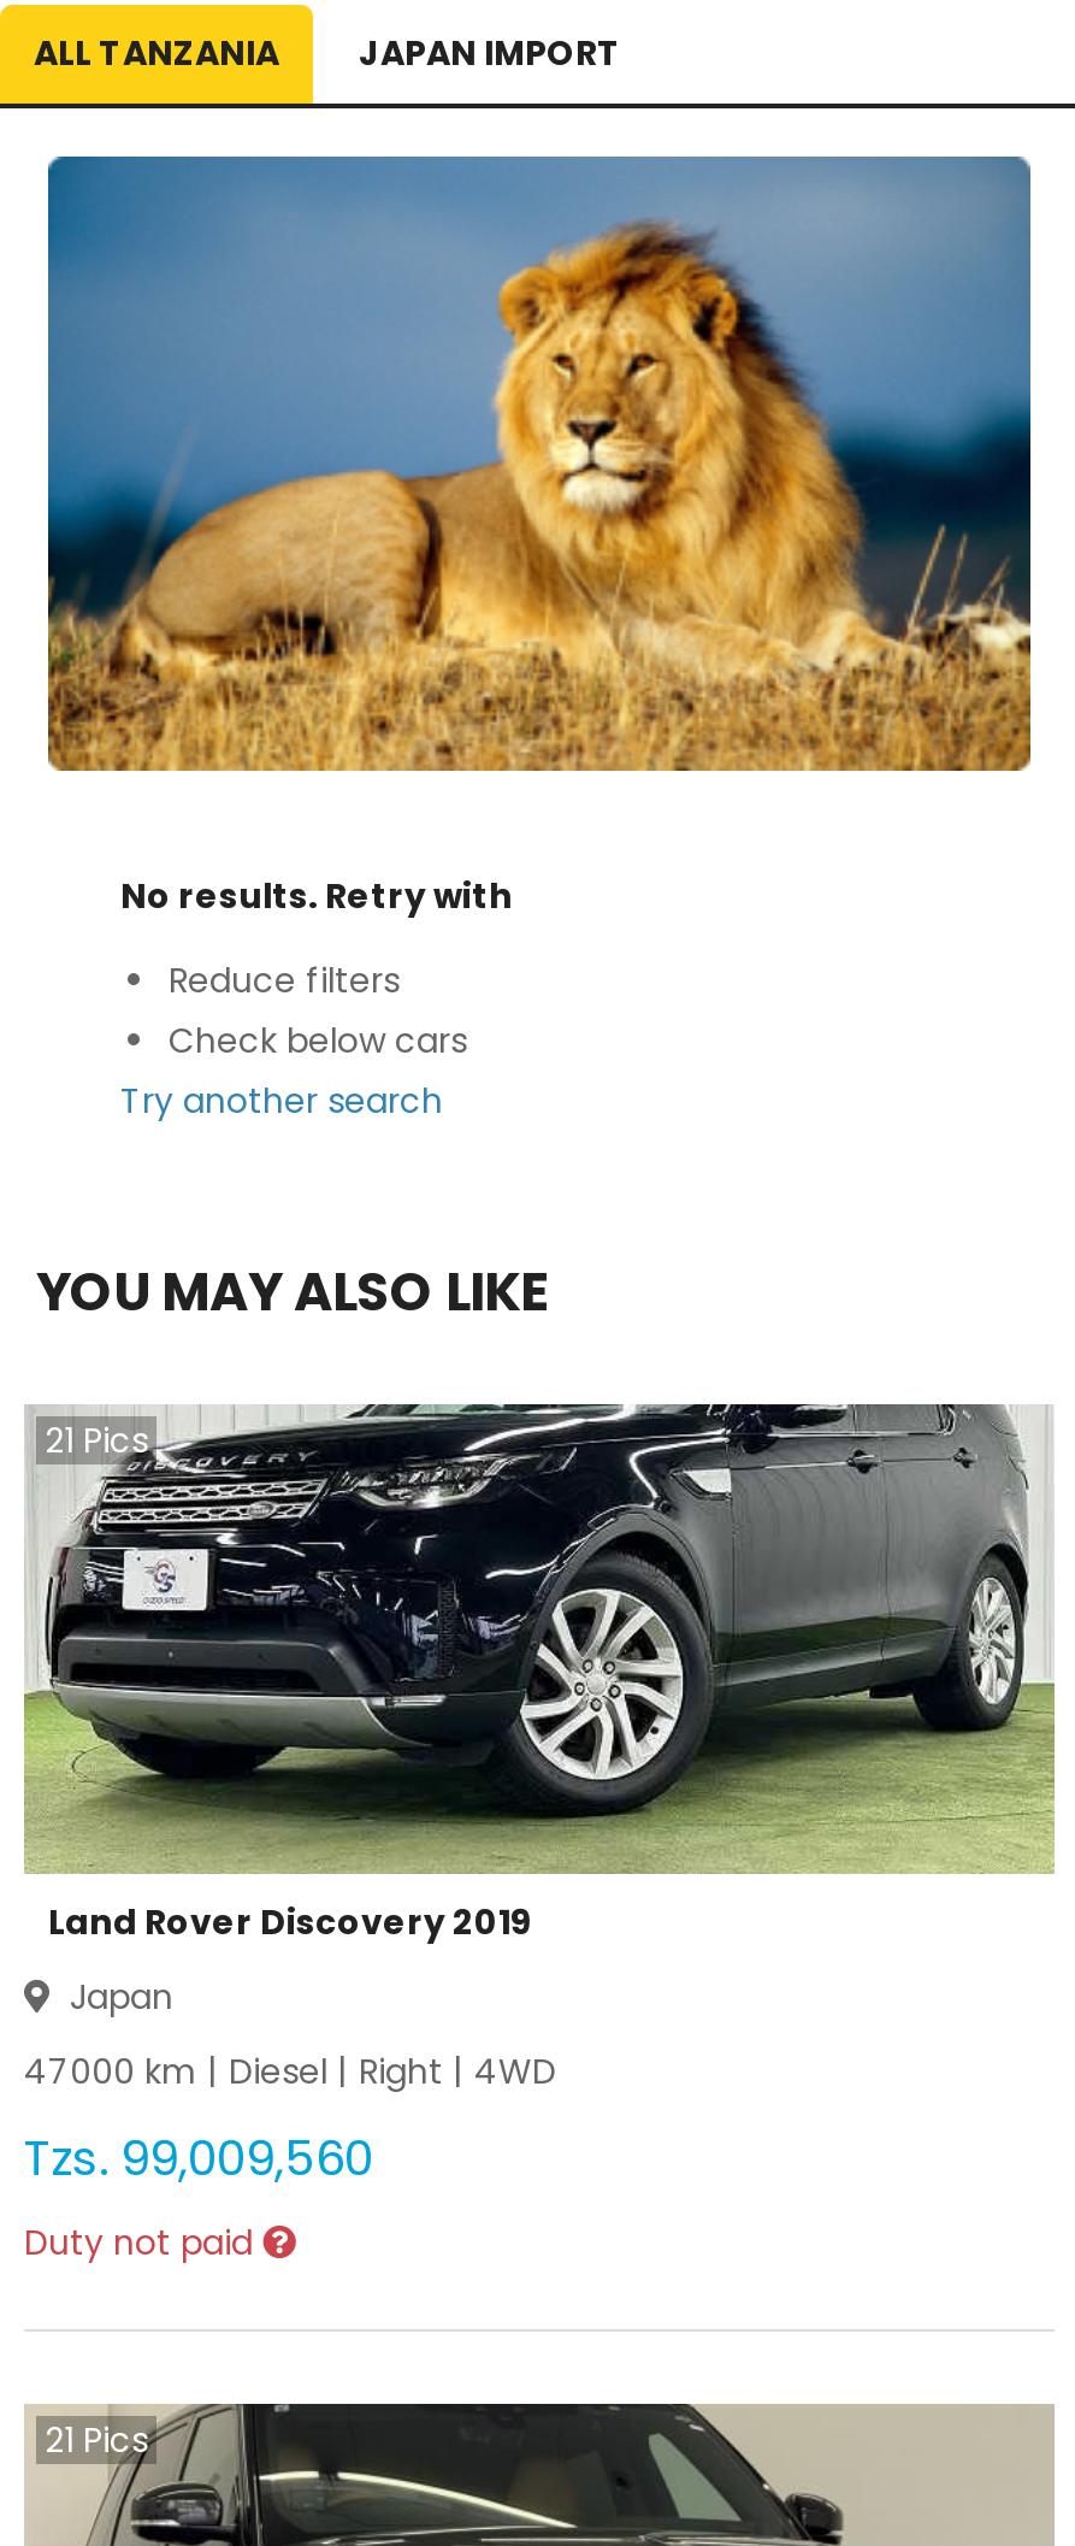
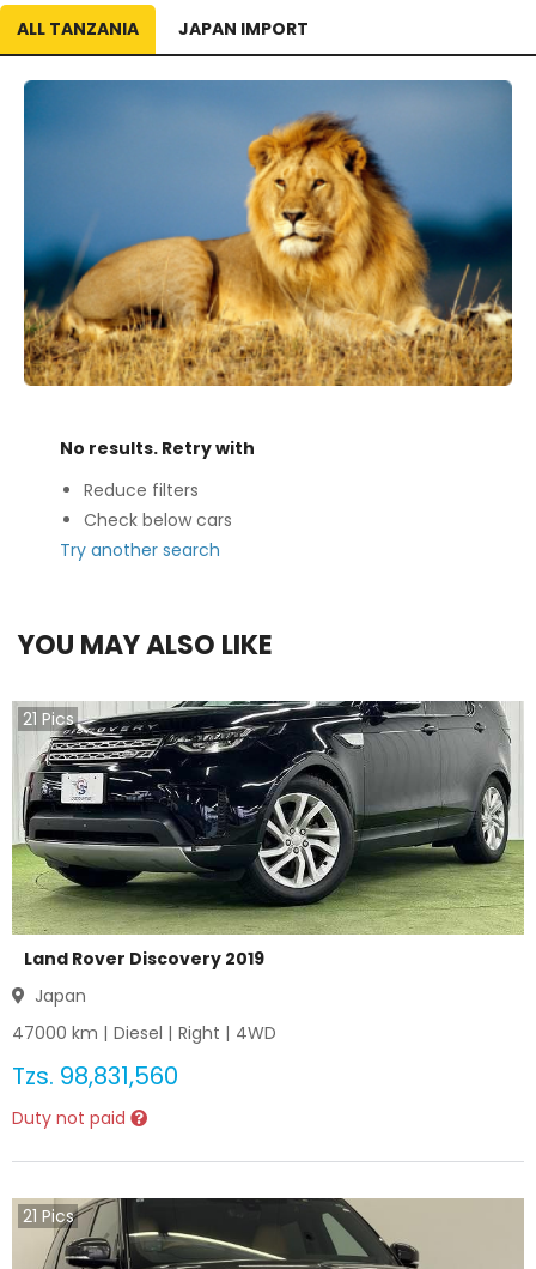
[24,2124,373,2192] Tzs. 99,009,560 -> [12,1059,178,1093] Tzs. 98,831,560

